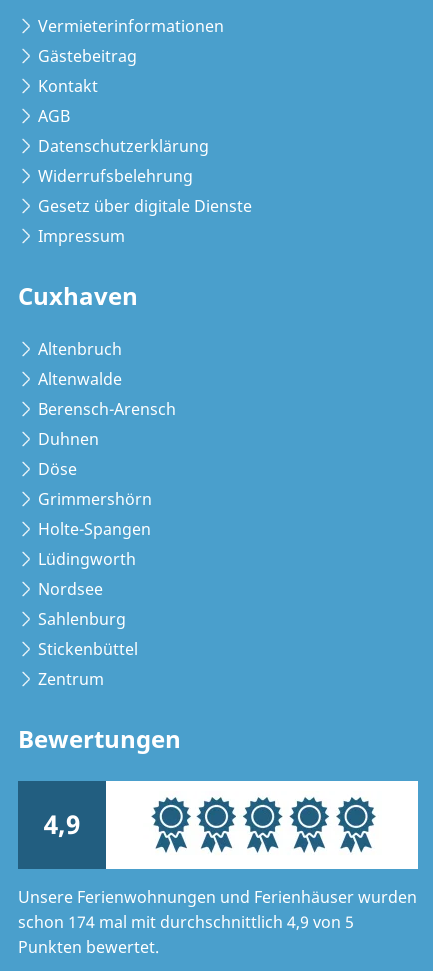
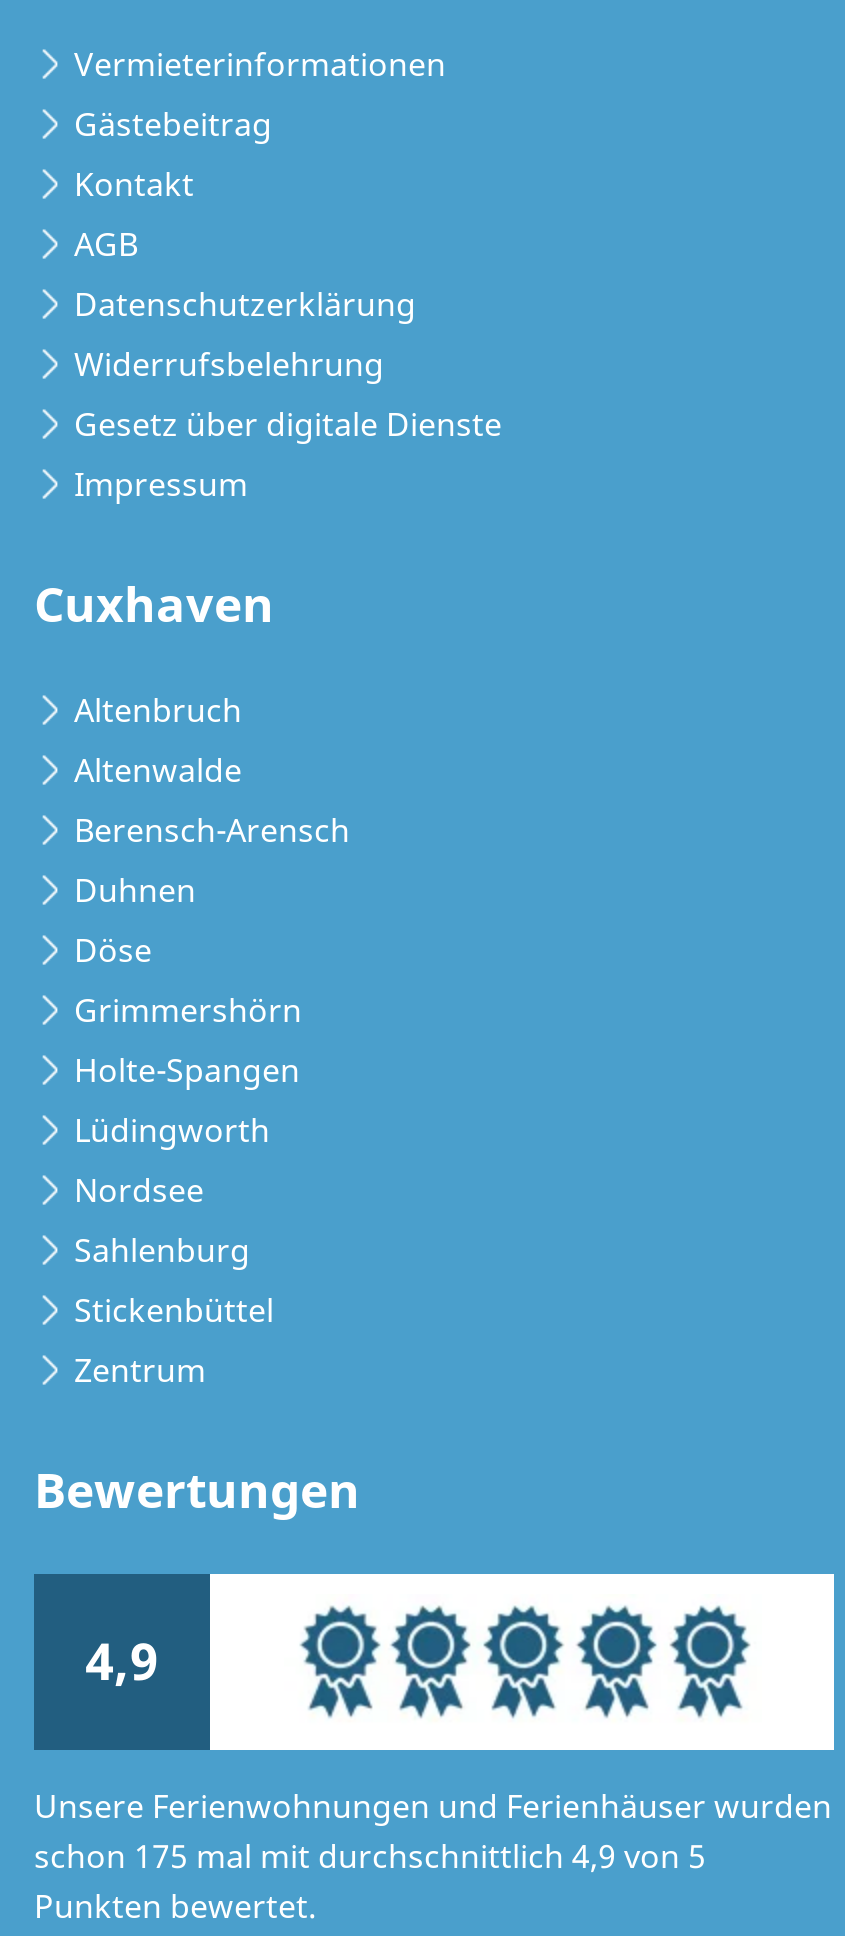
[18,910,354,932] schon 174 mal mit durchschnittlich 4,9 von 5 -> [34,1833,706,1877] schon 175 mal mit durchschnittlich 4,9 von 5

